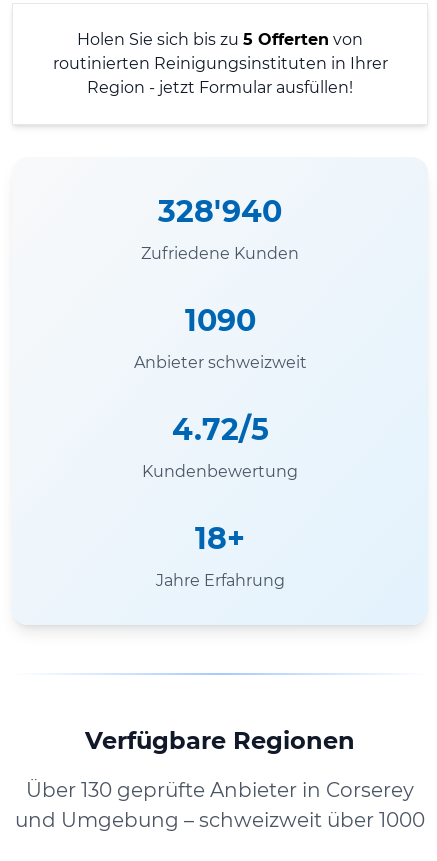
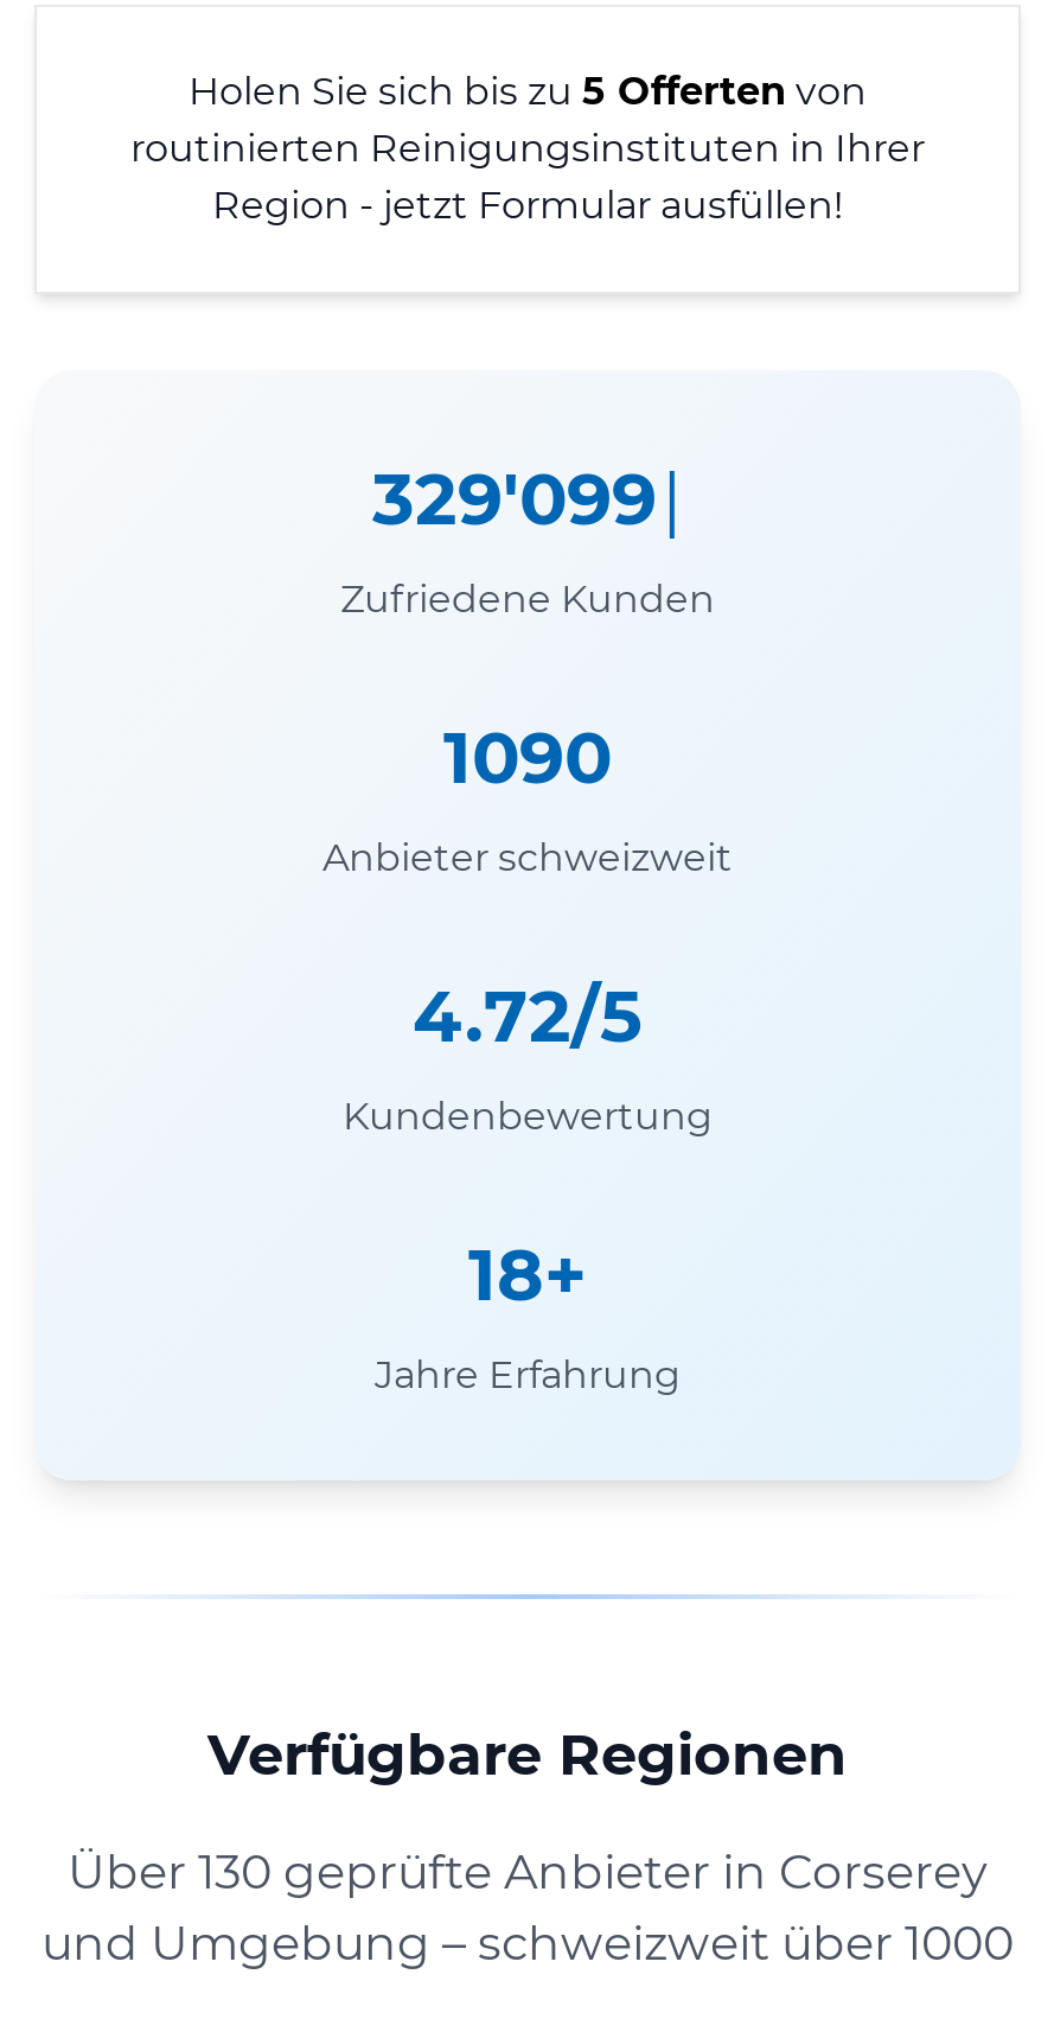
[158,193,282,230] 328'940 -> [385,455,670,543] 329'099

